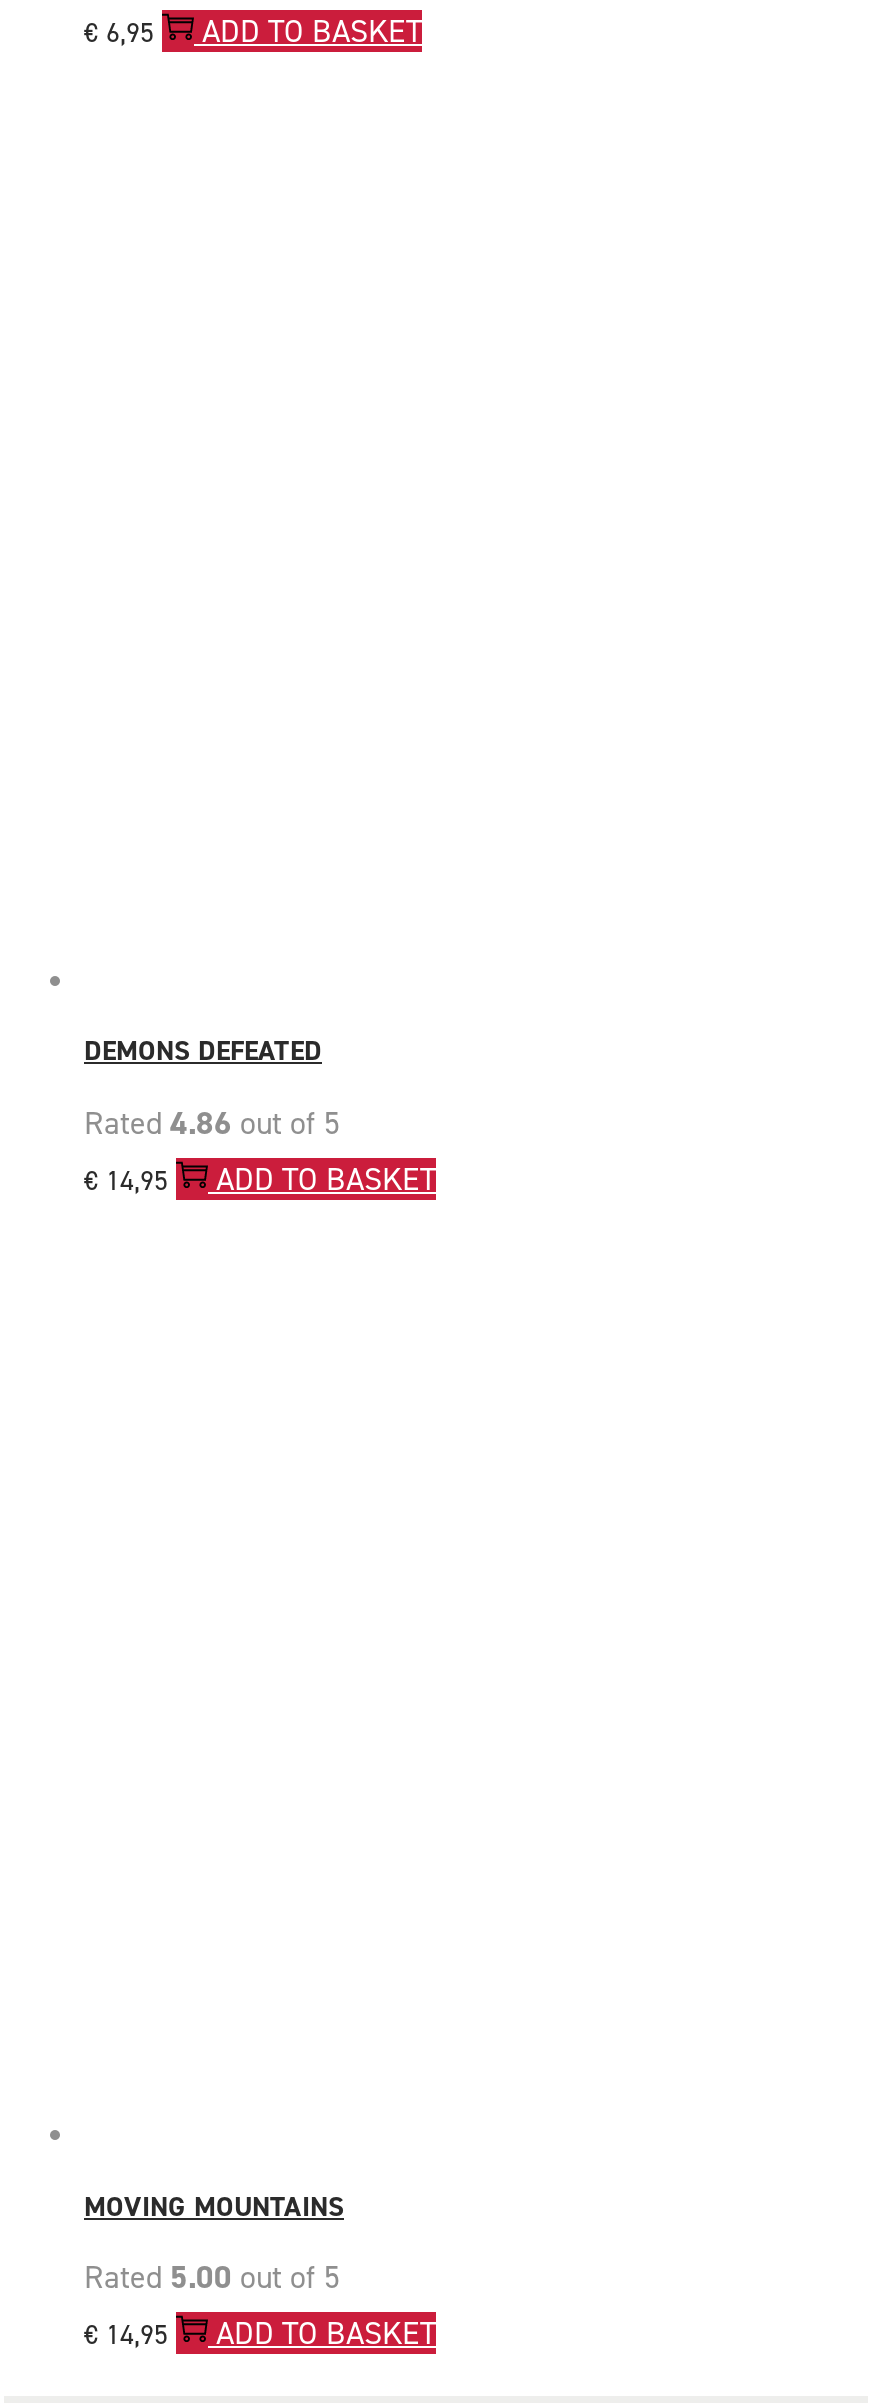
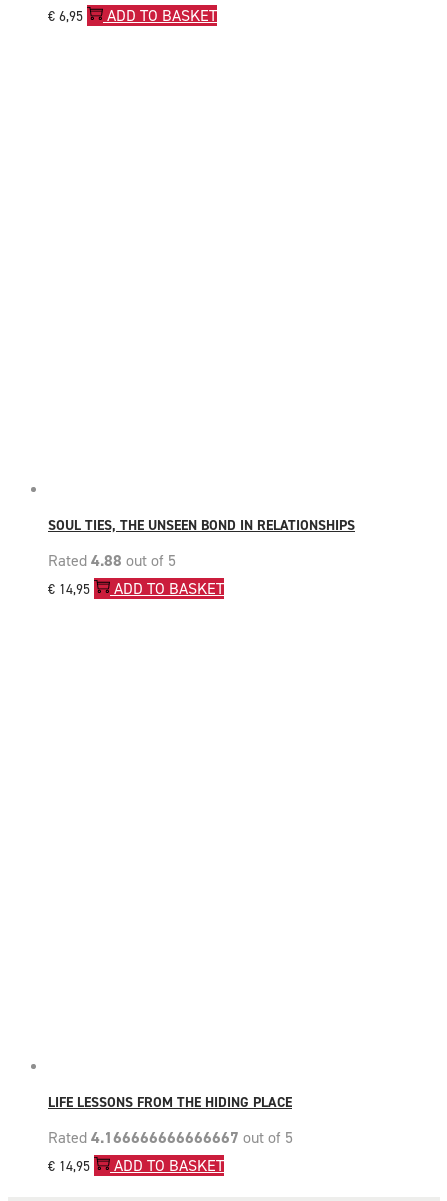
[84,1033,322,1071] DEMONS DEFEATED -> [48,516,355,535] SOUL TIES, THE UNSEEN BOND IN RELATIONSHIPS
[84,1102,340,1144] Rated 4.86 out of 5 -> [48,550,176,571] Rated 4.88 out of 5
[84,2188,344,2226] MOVING MOUNTAINS -> [48,1093,292,1112] LIFE LESSONS FROM THE HIDING PLACE
[84,2257,340,2299] Rated 5.00 out of 5 -> [48,1127,293,1148] Rated 4.166666666666667 out of 5

